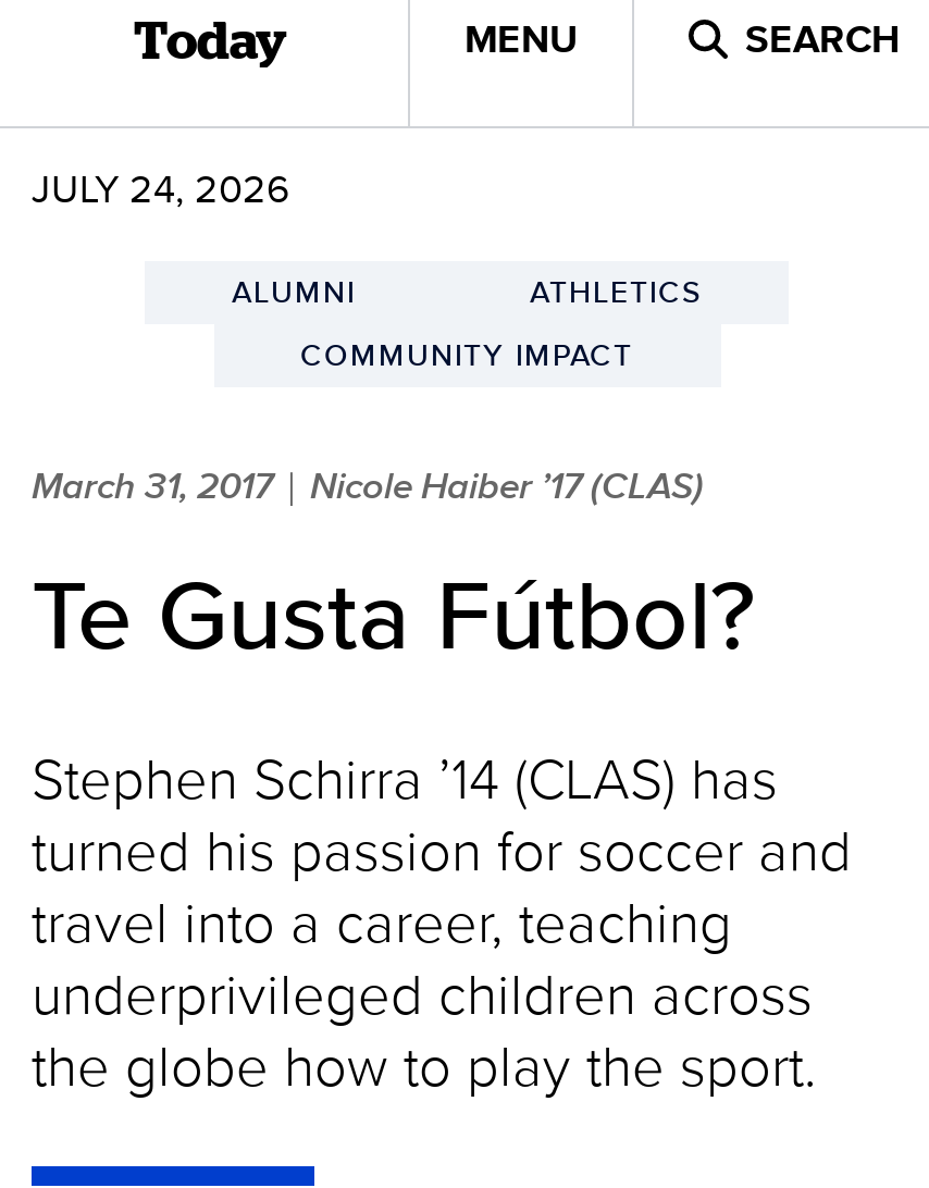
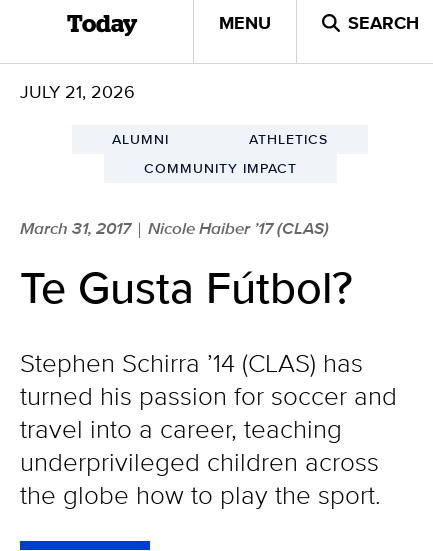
[32,161,290,215] JULY 24, 2026 -> [20,79,135,104] JULY 21, 2026

